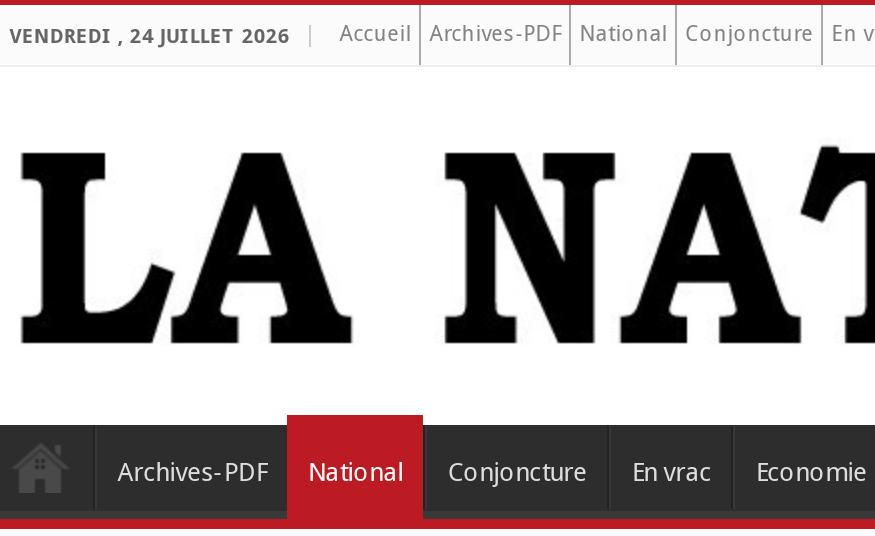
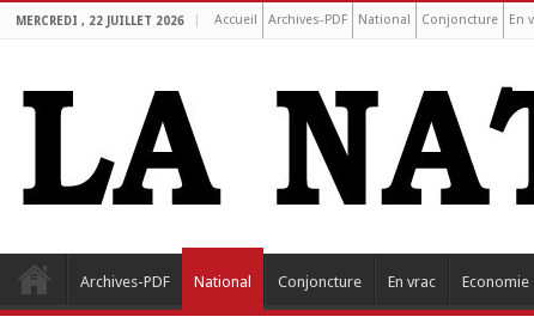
[9,25,289,47] VENDREDI , 24 JUILLET 2026 -> [16,14,185,28] MERCREDI , 22 JUILLET 2026

